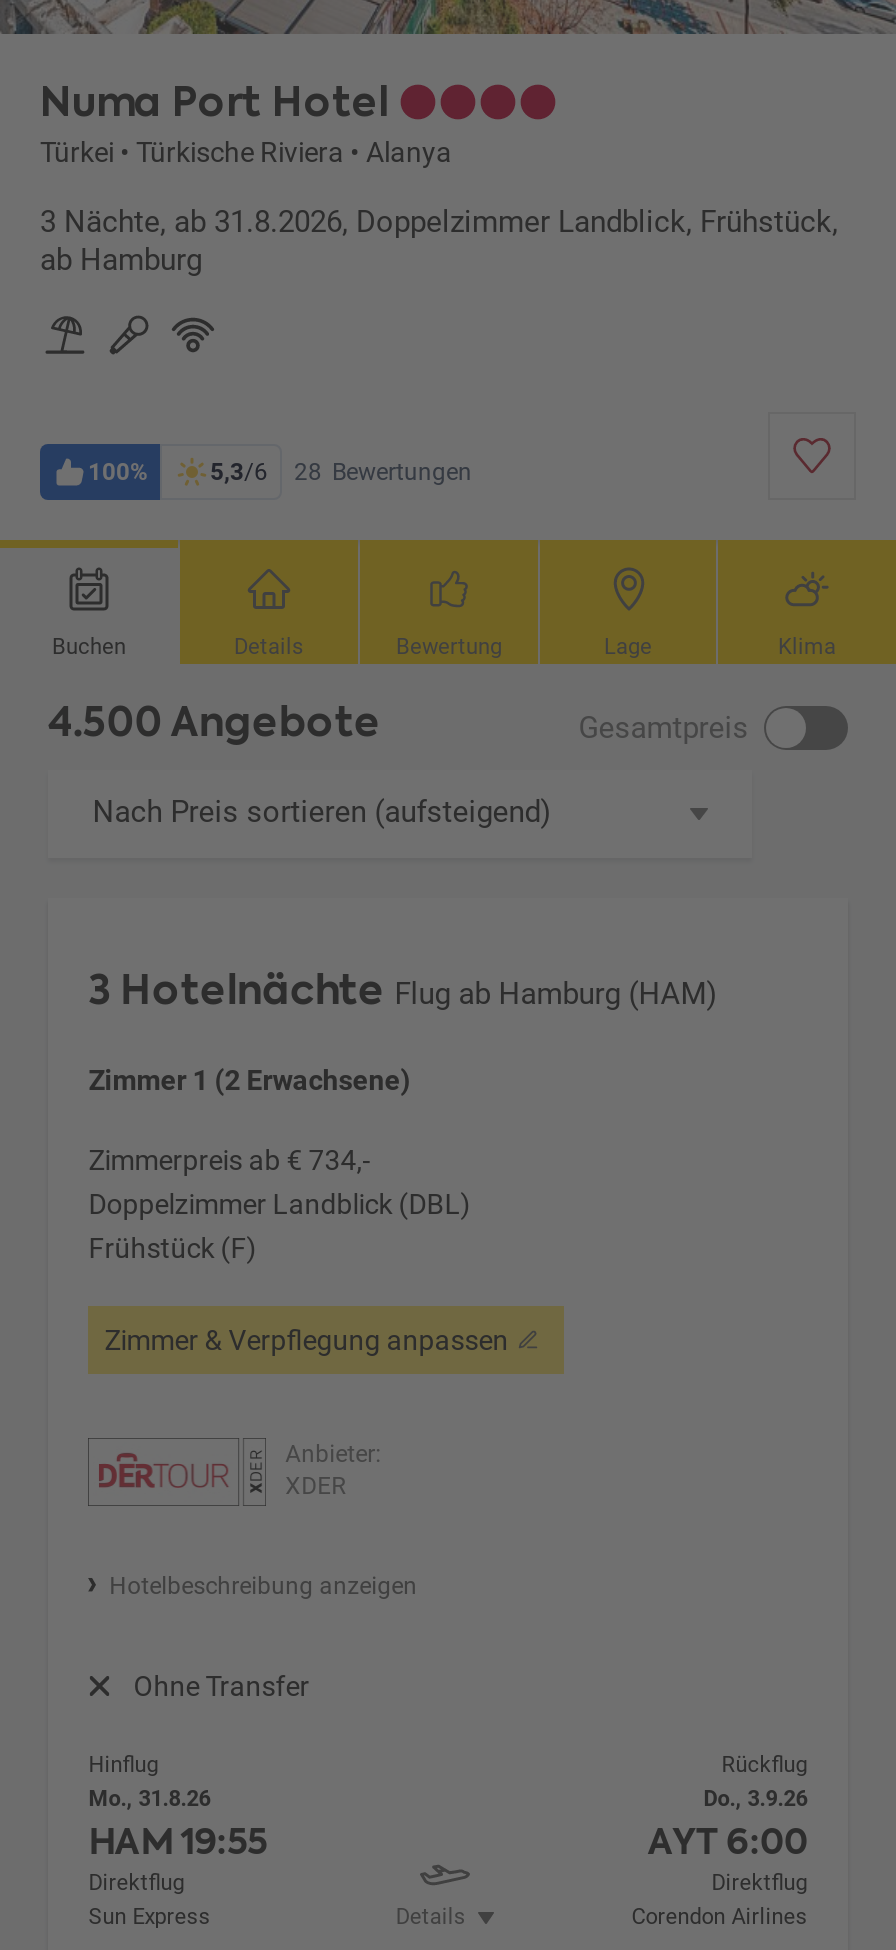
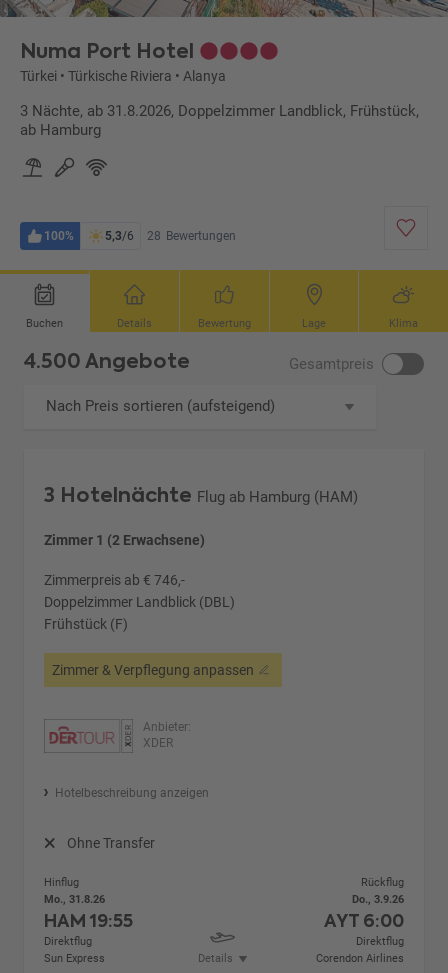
[88,1144,370,1176] Zimmerpreis ab € 734,- -> [44,572,185,588] Zimmerpreis ab € 746,-

